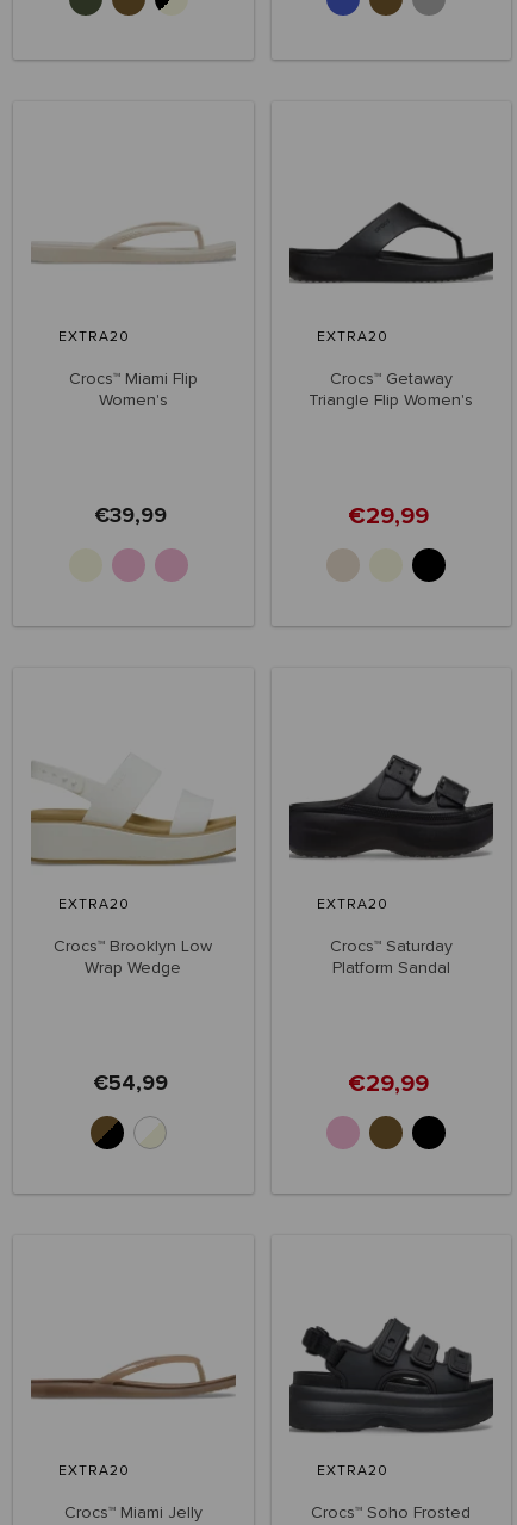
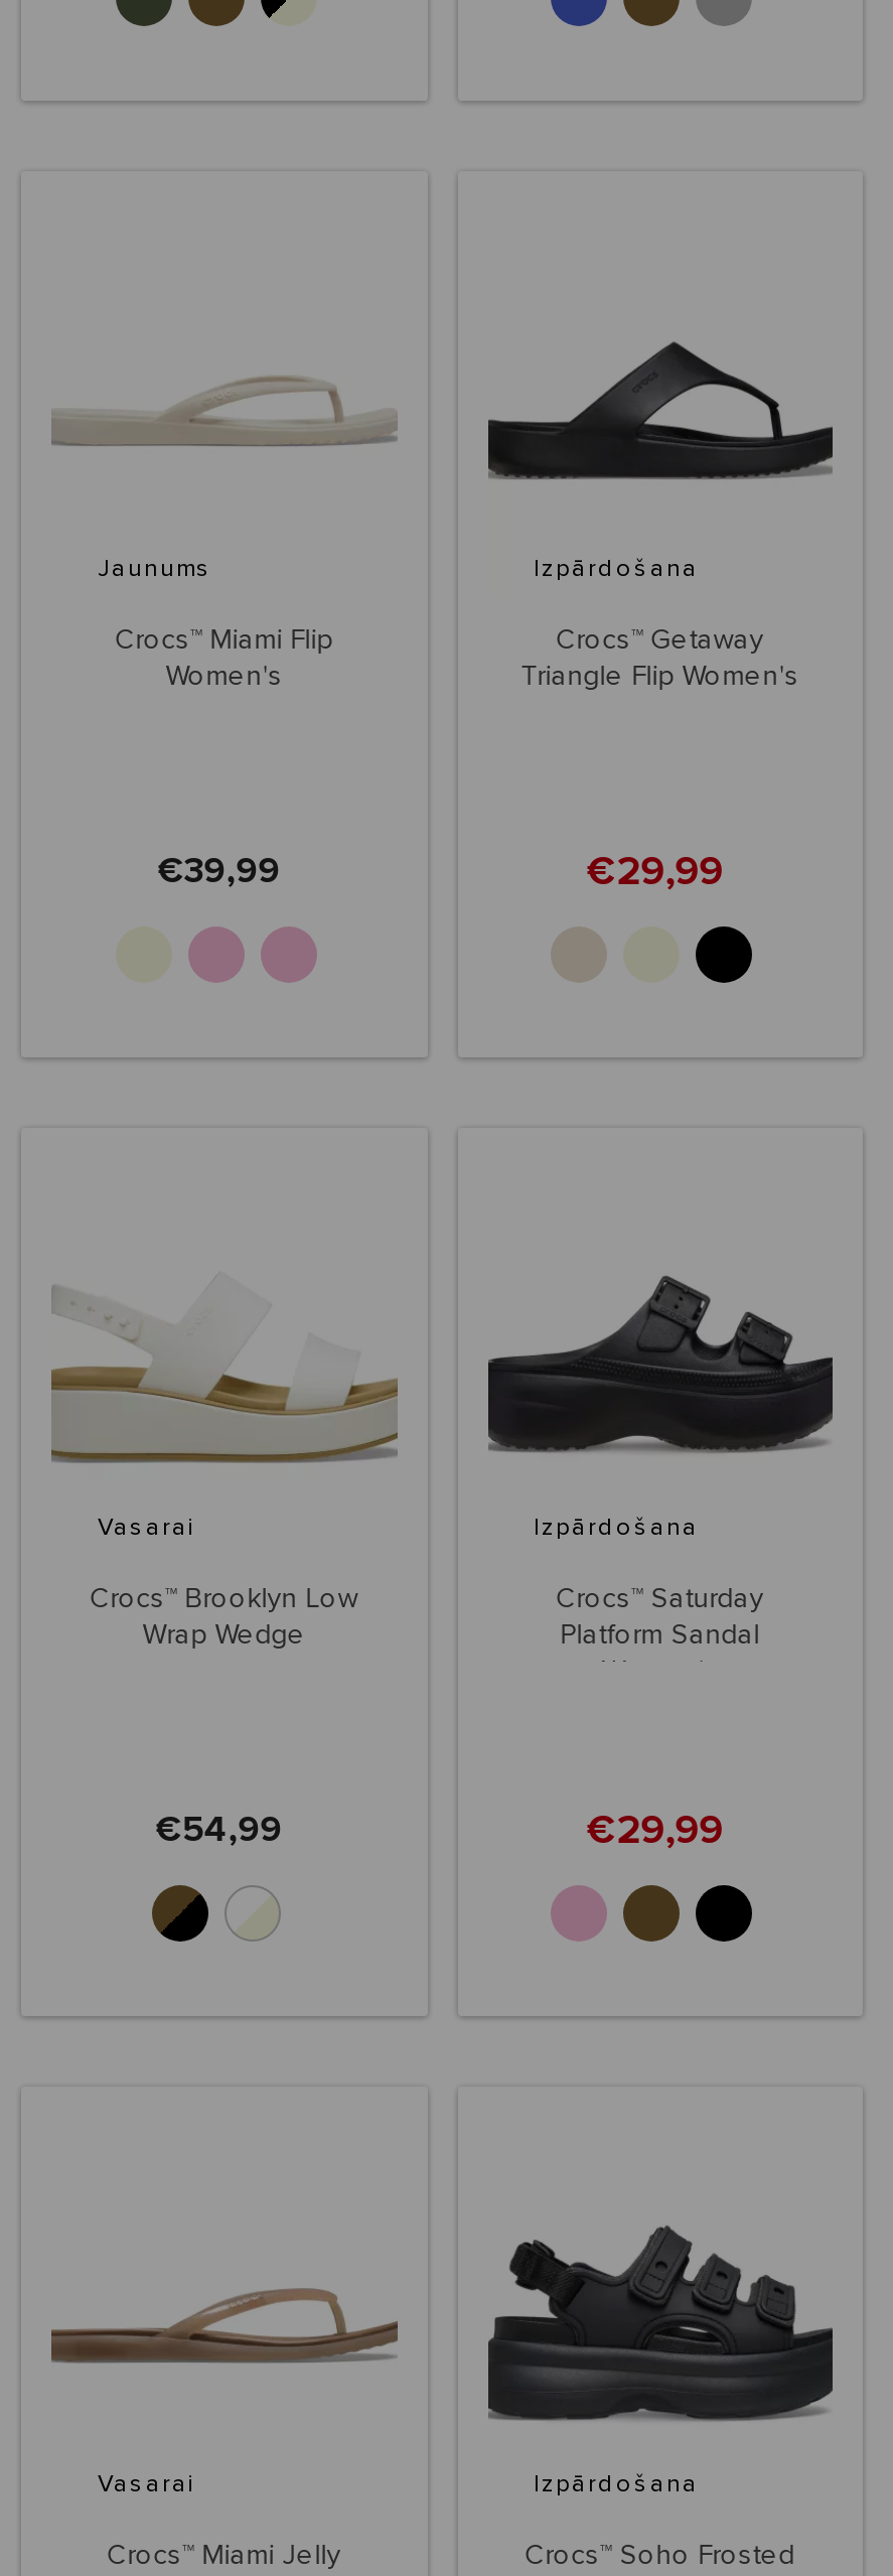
[58,330,130,345] EXTRA20 -> [98,558,212,582] Jaunums
[316,330,388,345] EXTRA20 -> [534,558,699,582] Izpārdošana
[58,897,130,912] EXTRA20 -> [98,1516,196,1540] Vasarai
[316,897,388,912] EXTRA20 -> [534,1516,699,1540] Izpārdošana
[58,1464,130,1479] EXTRA20 -> [98,2473,196,2498] Vasarai
[316,1464,388,1479] EXTRA20 -> [534,2473,699,2498] Izpārdošana

